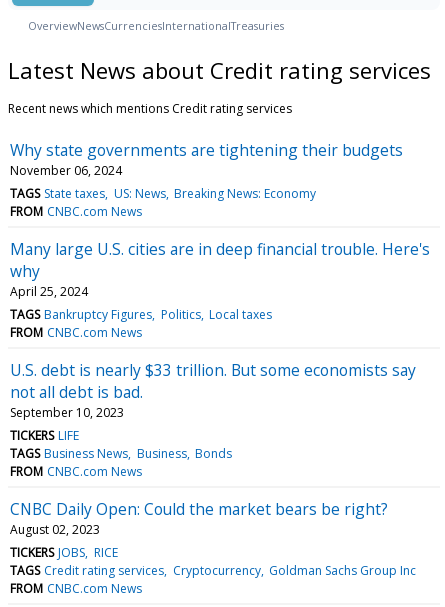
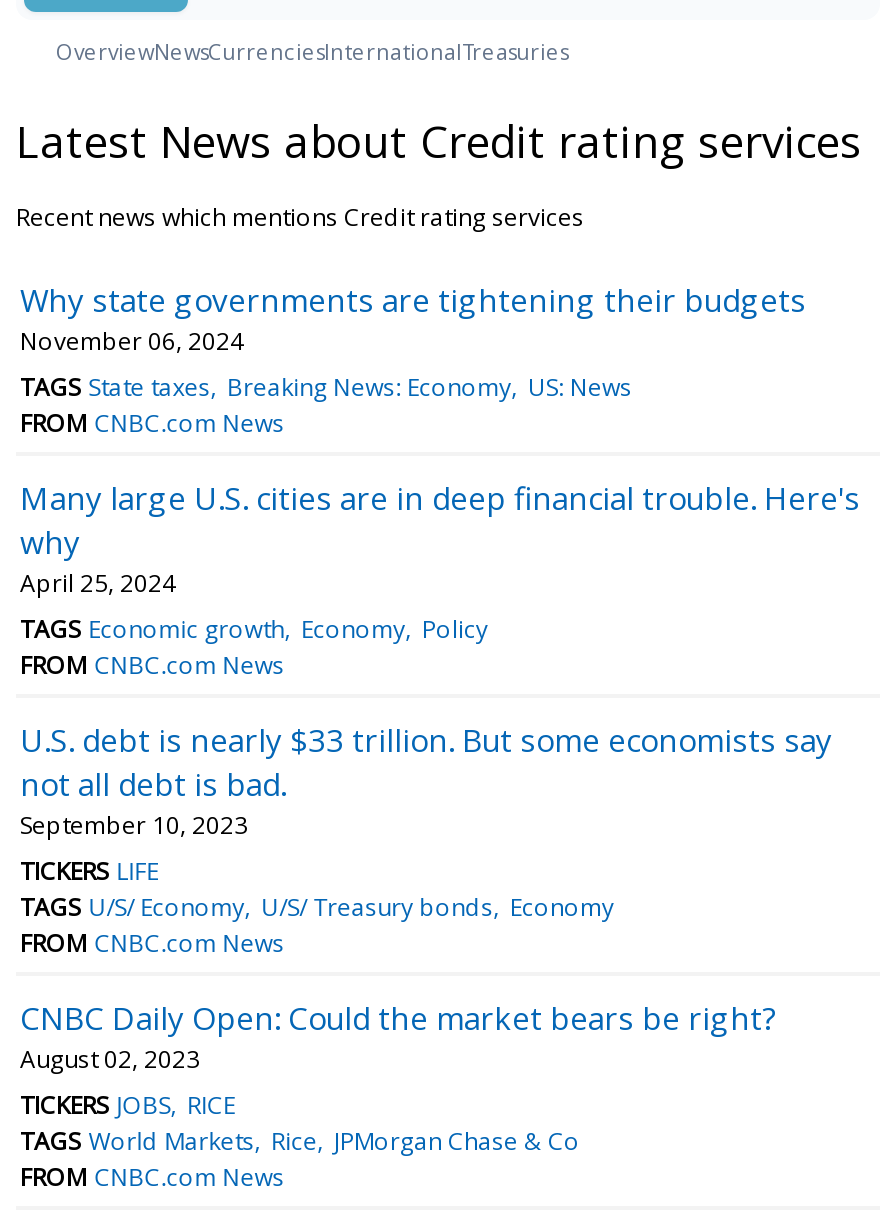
[10,185,316,202] TAGS State taxes US: News Breaking News: Economy -> [20,370,632,404] TAGS State taxes Breaking News: Economy US: News
[10,306,272,323] TAGS Bankruptcy Figures Politics Local taxes -> [20,612,488,646] TAGS Economic growth Economy Policy
[10,445,232,462] TAGS Business News Business Bonds -> [20,890,614,924] TAGS U/S/ Economy U/S/ Treasury bonds Economy
[10,562,416,579] TAGS Credit rating services Cryptocurrency Goldman Sachs Group Inc -> [20,1124,580,1158] TAGS World Markets Rice JPMorgan Chase & Co

